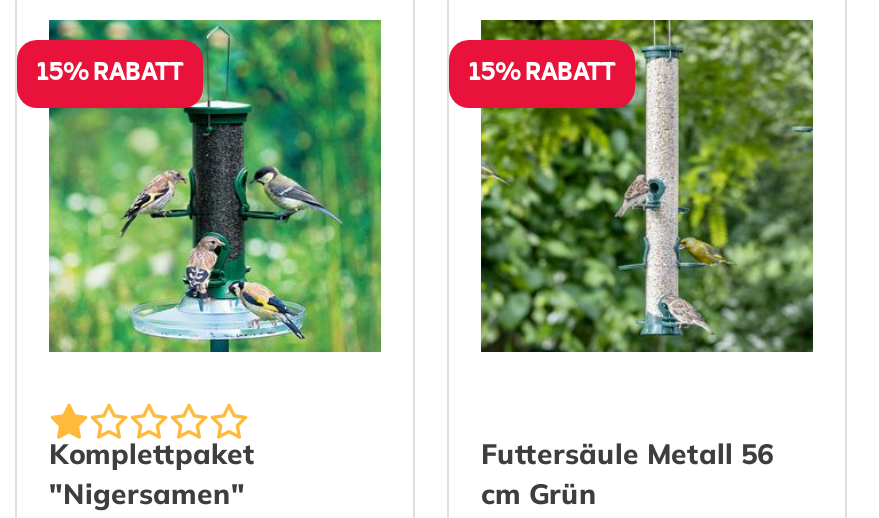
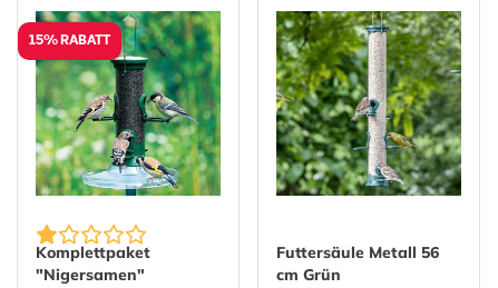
[469,52,615,96] 15% RABATT -> none

